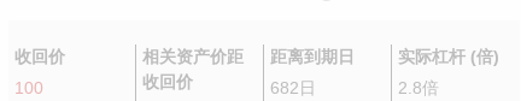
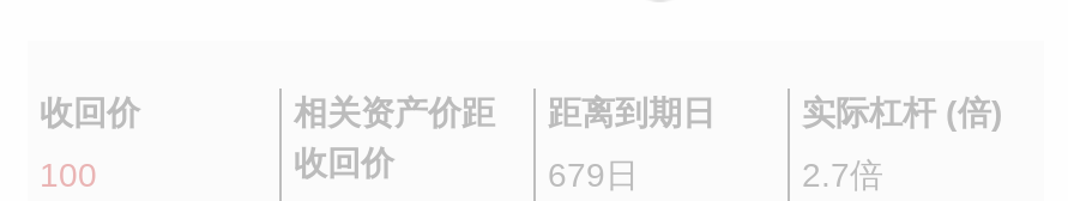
[270,78,316,97] 682日 -> [548,156,639,194] 679日
[398,78,439,97] 2.8倍 -> [802,156,883,194] 2.7倍

